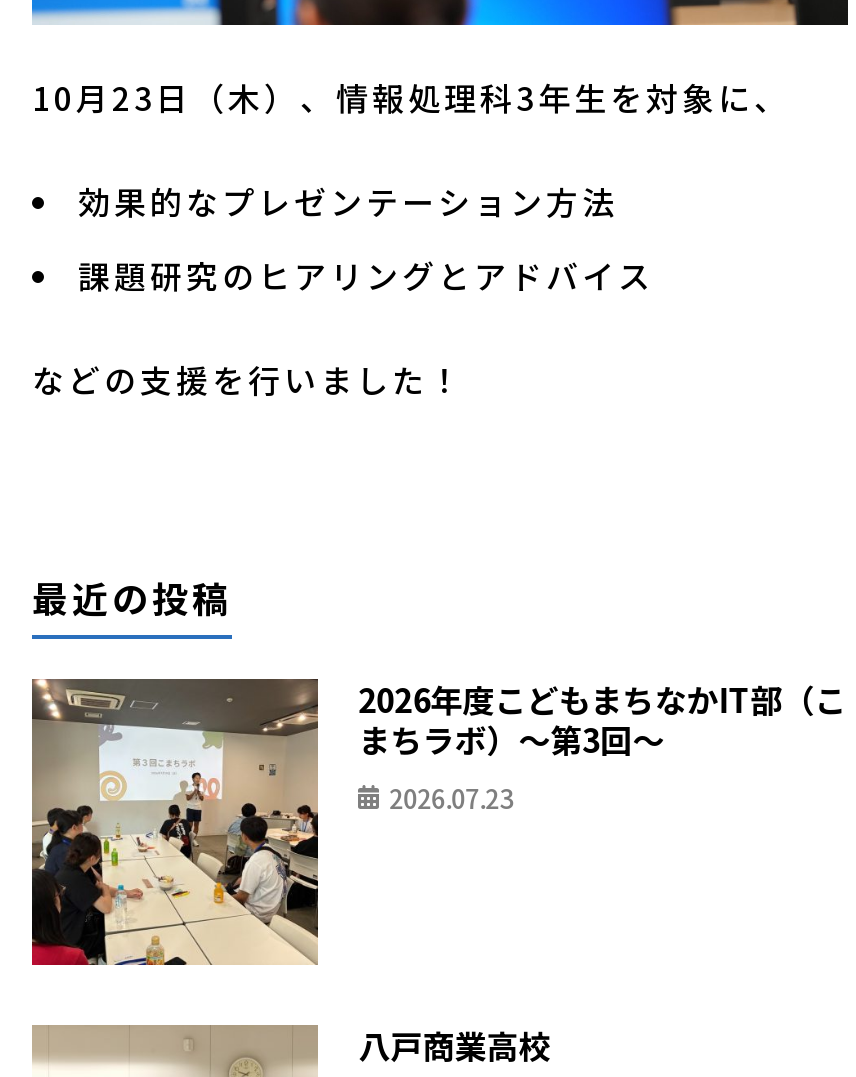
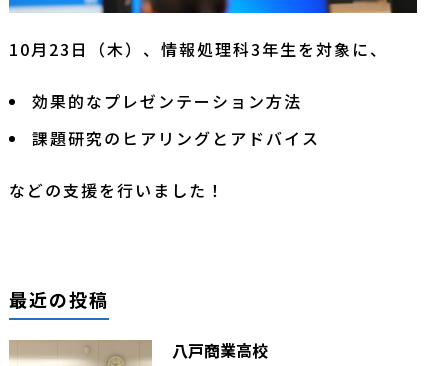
[30,675,846,966] [image] | 2026年度こどもまちなかIT部（こ | まちラボ）〜第3回〜 | 2026.07.23 -> none

